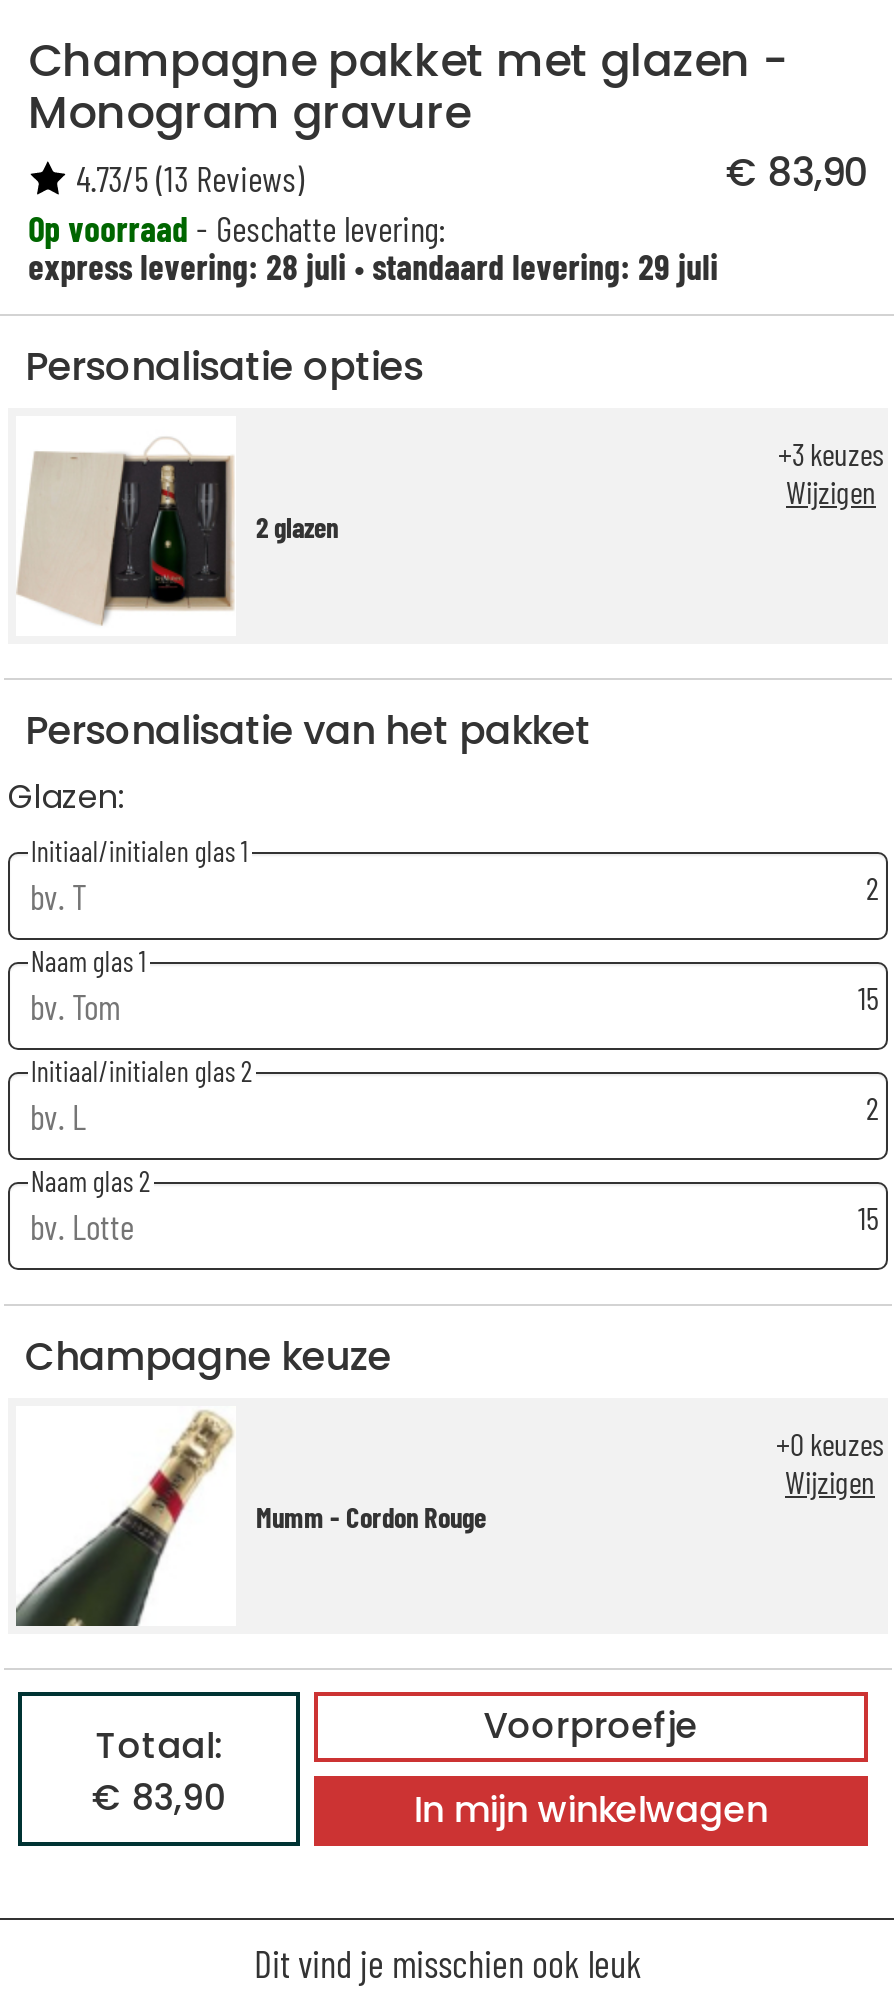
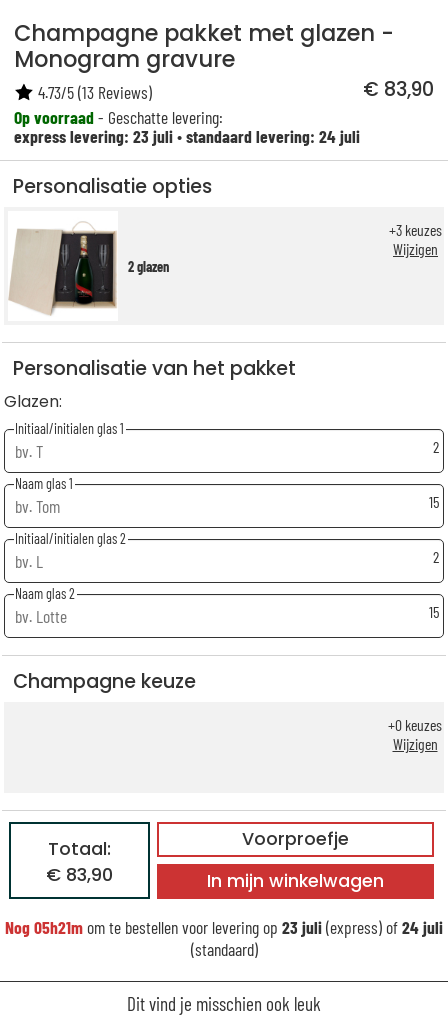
[28,243,718,287] express levering: 28 juli•standaard levering: 29 juli -> [14,125,360,147] express levering: 23 juli•standaard levering: 24 juli
[14,1410,486,1628] [image] | Mumm - Cordon Rouge -> none
moved [92,1702,767,1834] -> [46,827,384,893]: Voorproefje | Totaal: | € 83,90 | In mijn winkelwagen
none -> [5,916,443,960] Nog 05h21m om te bestellen voor levering op 23 juli (express) of 24 juli | (standaard)

